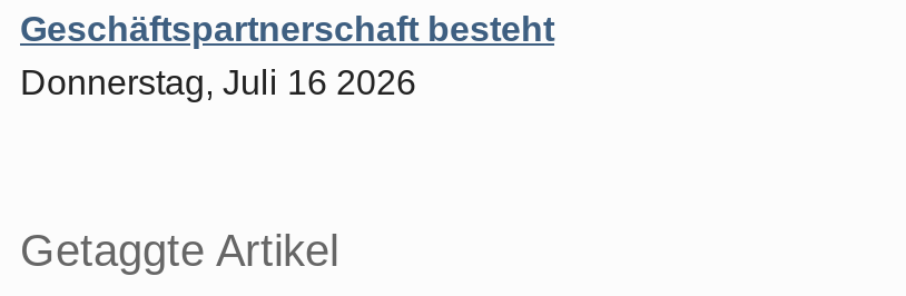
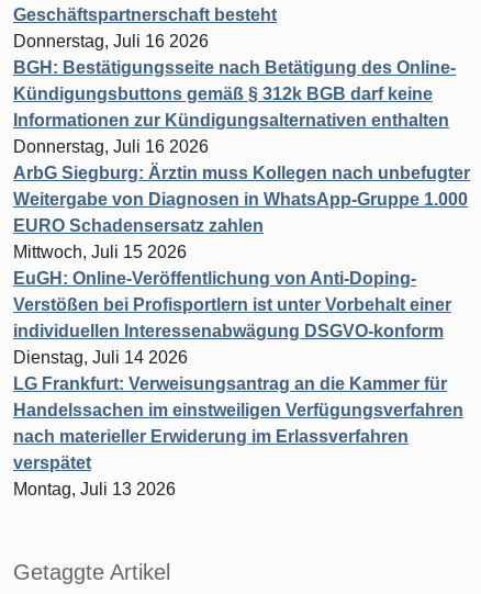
none -> [13,58,470,498] BGH: Bestätigungsseite nach Betätigung des Online- | Kündigungsbuttons gemäß § 312k BGB darf keine | Informationen zur Kündigungsalternativen enthalten | Donnerstag, Juli 16 2026 | ArbG Siegburg: Ärztin muss Kollegen nach unbefugter | Weitergabe von Diagnosen in WhatsApp-Gruppe 1.000 | EURO Schadensersatz zahlen | Mittwoch, Juli 15 2026 | EuGH: Online-Veröffentlichung von Anti-Doping- | Verstößen bei Profisportlern ist unter Vorbehalt einer | individuellen Interessenabwägung DSGVO-konform | Dienstag, Juli 14 2026 | LG Frankfurt: Verweisungsantrag an die Kammer für | Handelssachen im einstweiligen Verfügungsverfahren | nach materieller Erwiderung im Erlassverfahren | verspätet | Montag, Juli 13 2026

